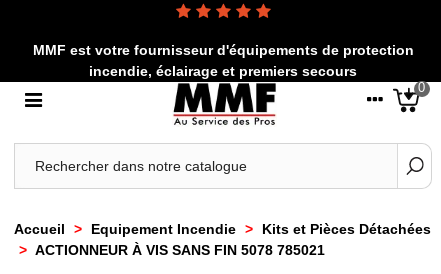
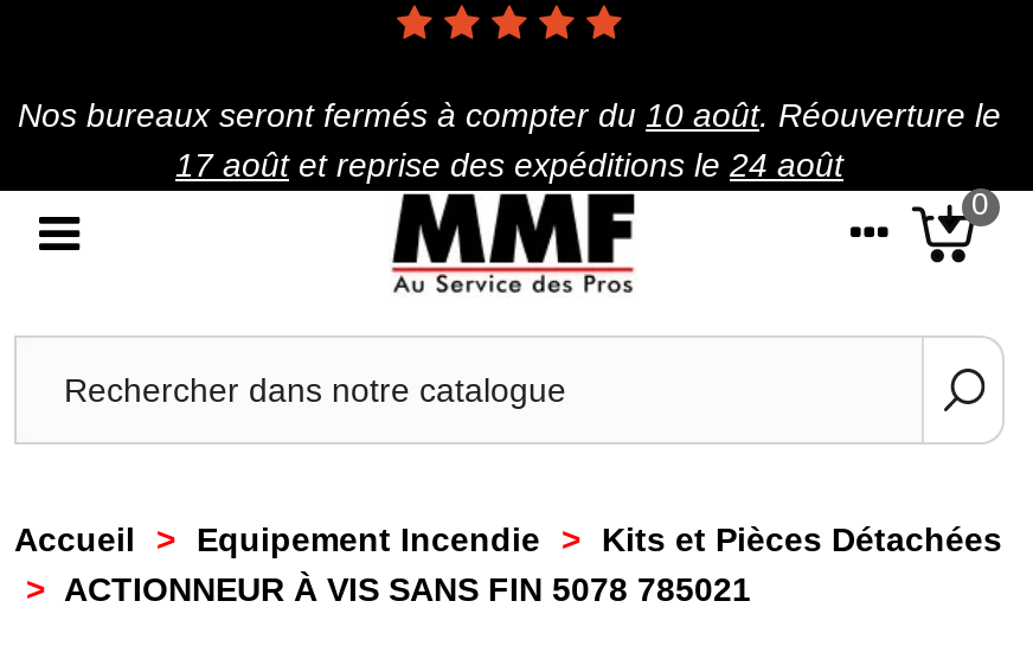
[32,42,413,79] MMF est votre fournisseur d'équipements de protection | incendie, éclairage et premiers secours -> [18,96,1001,184] Nos bureaux seront fermés à compter du 10 août. Réouverture le | 17 août et reprise des expéditions le 24 août

